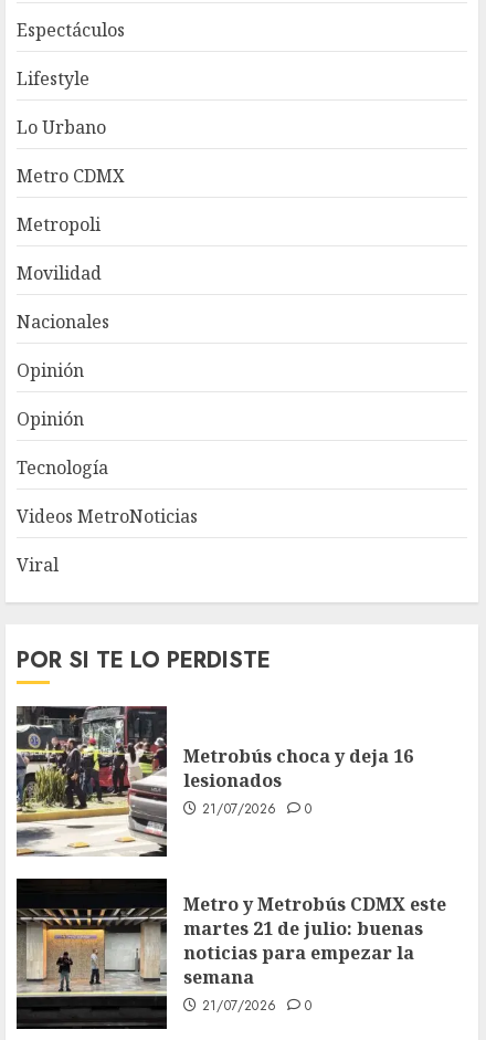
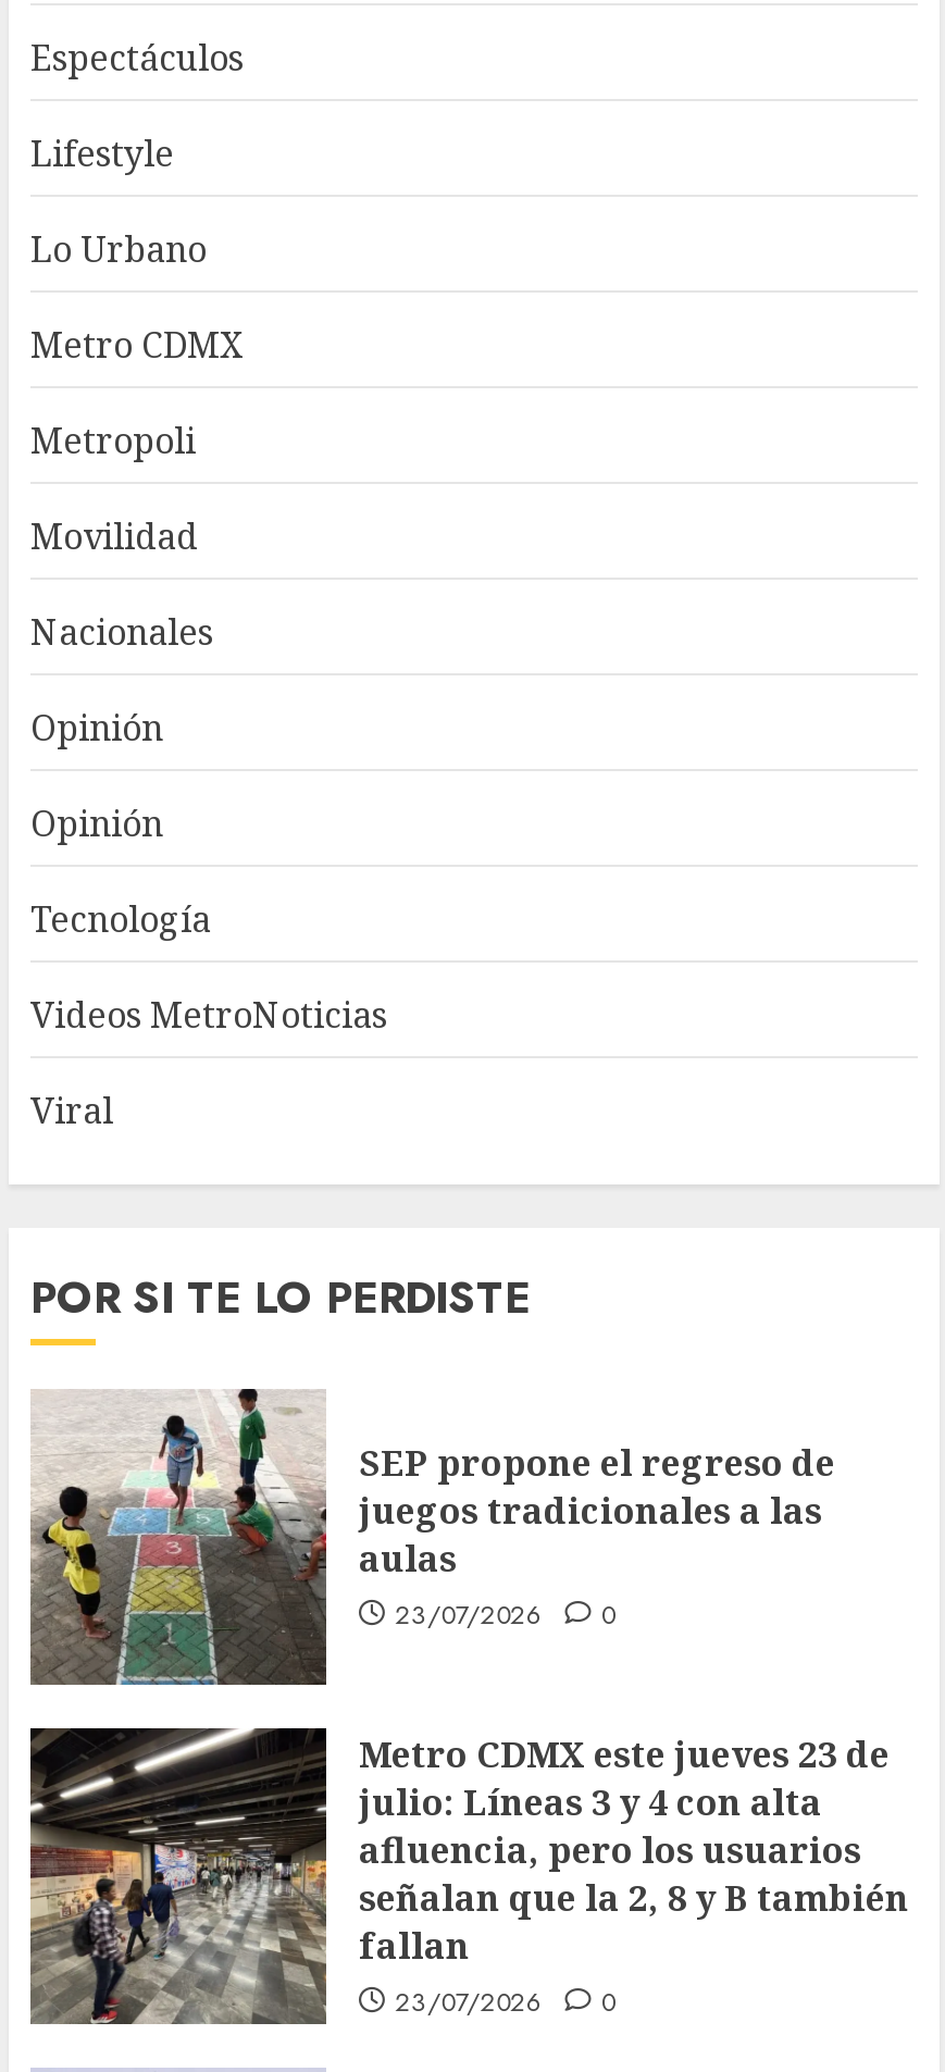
[15,705,413,858] [image] | Metrobús choca y deja 16 | lesionados | 21/07/2026 -> [30,1387,835,1709] [image] | SEP propone el regreso de | juegos tradicionales a las | aulas | 23/07/2026
[15,866,446,1030] [image] | Metro y Metrobús CDMX este | martes 21 de julio: buenas | noticias para empezar la | semana | 21/07/2026 -> [28,1726,909,2048] [image] | Metro CDMX este jueves 23 de | julio: Líneas 3 y 4 con alta | afluencia, pero los usuarios | señalan que la 2, 8 y B también | fallan | 23/07/2026

